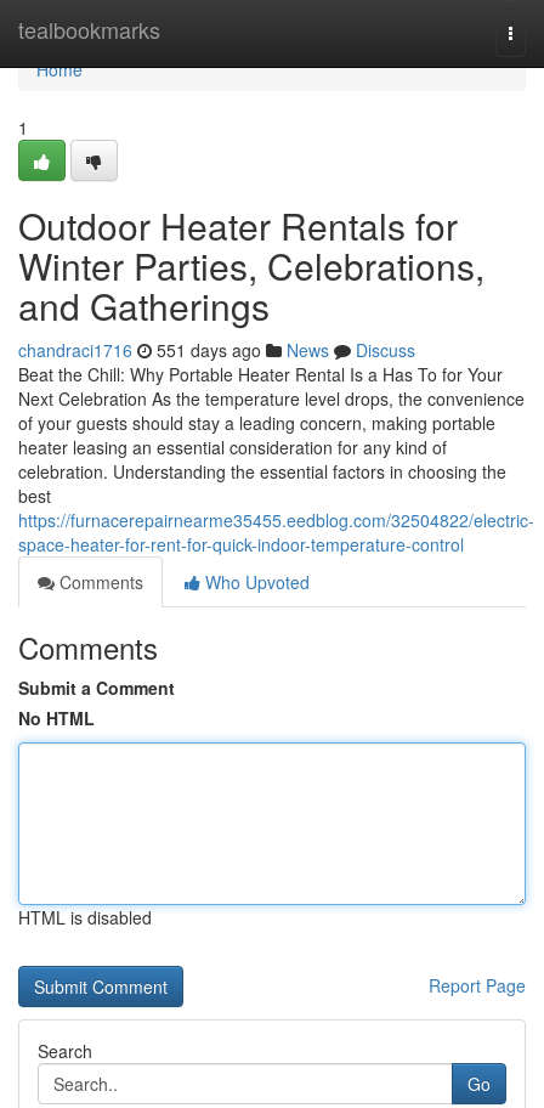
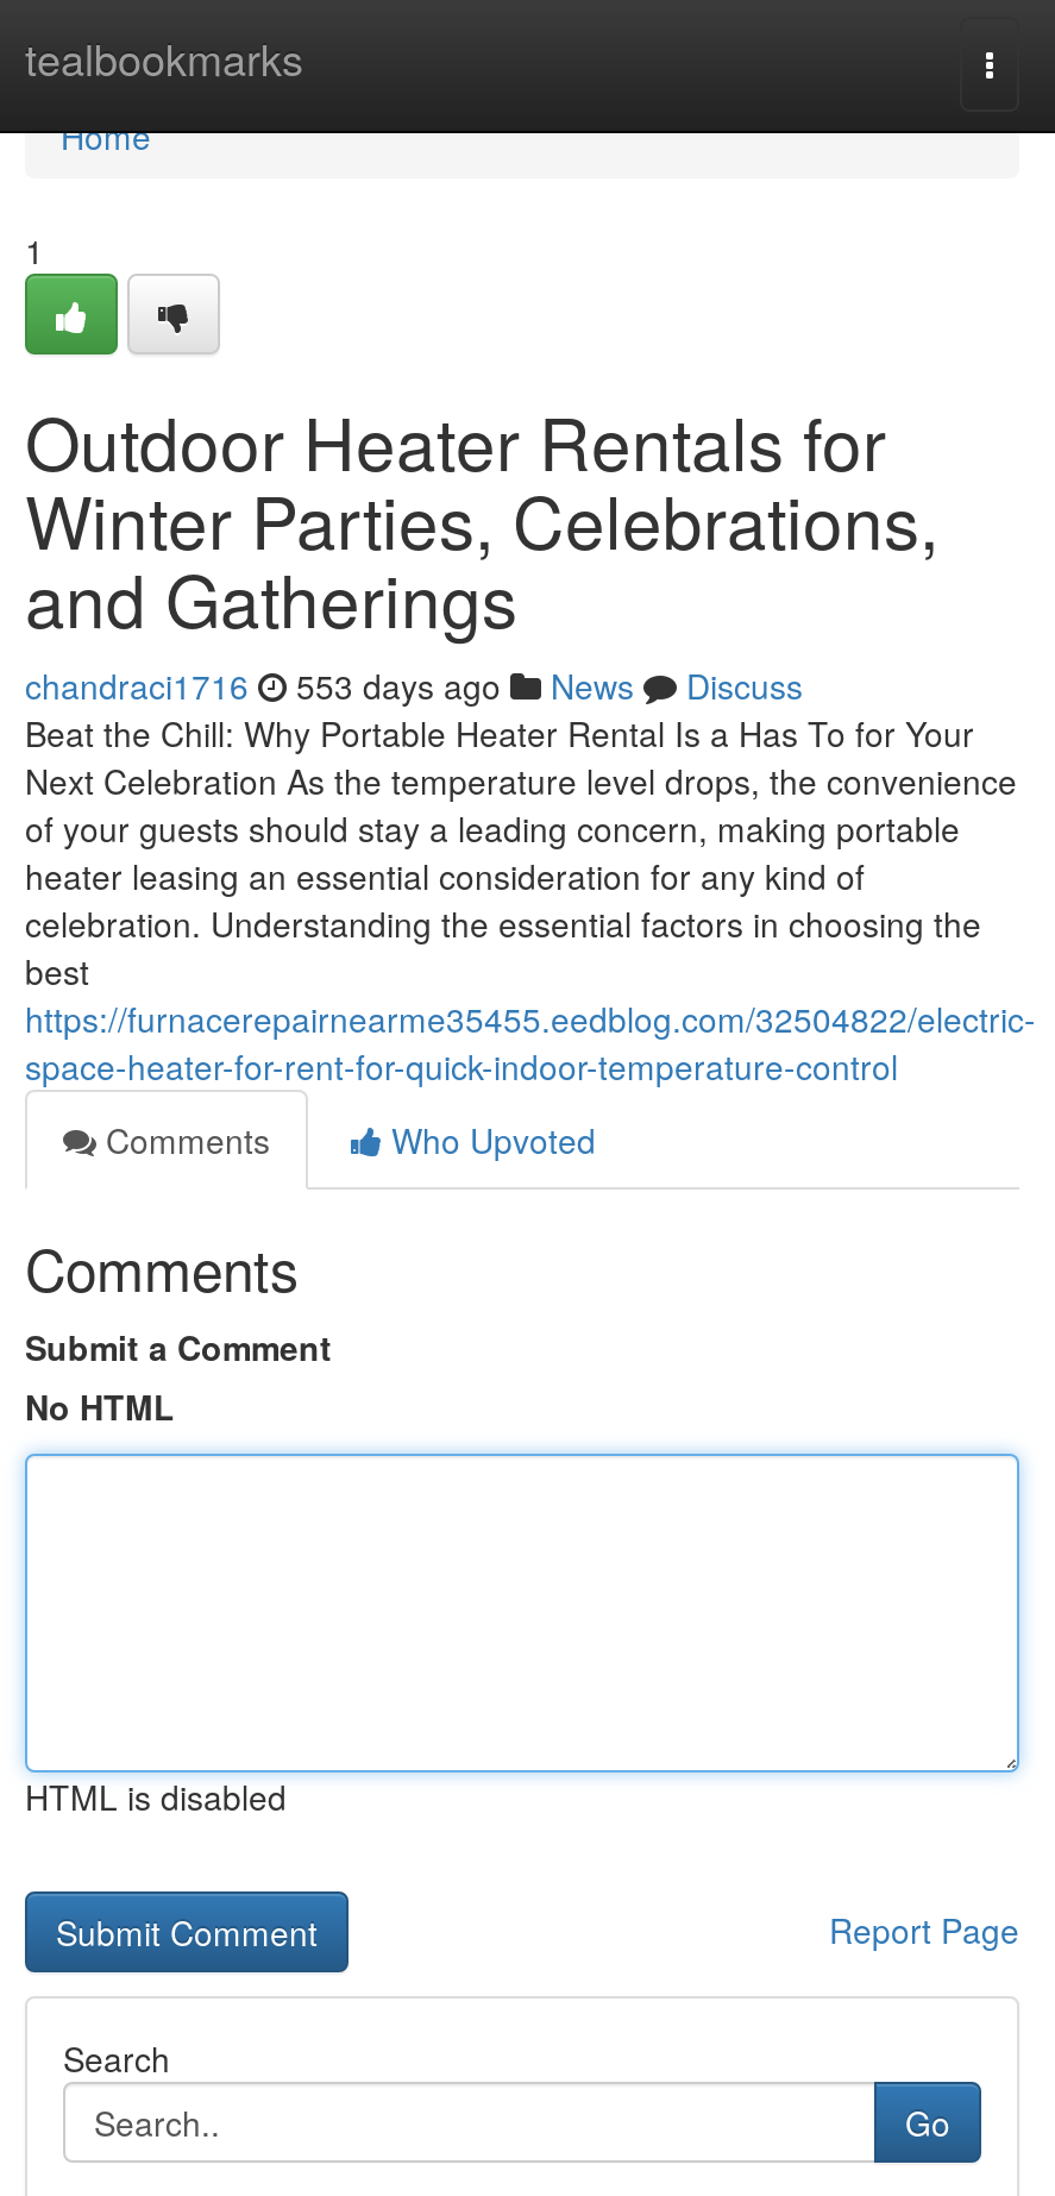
[18,338,415,362] chandraci1716 551 days ago News Discuss -> [25,661,803,709] chandraci1716 553 days ago News Discuss

